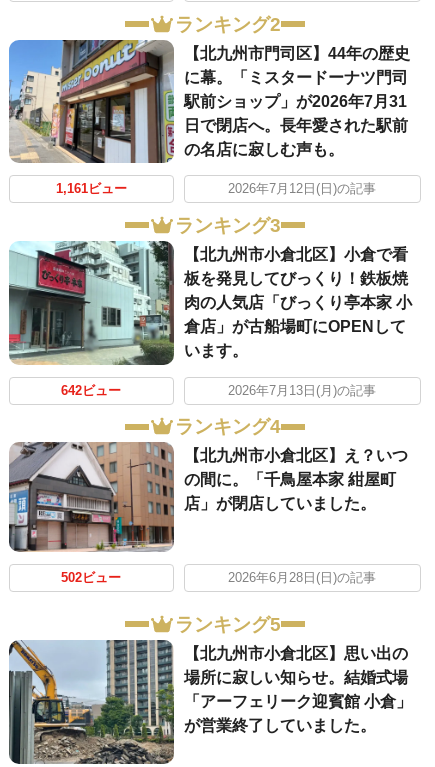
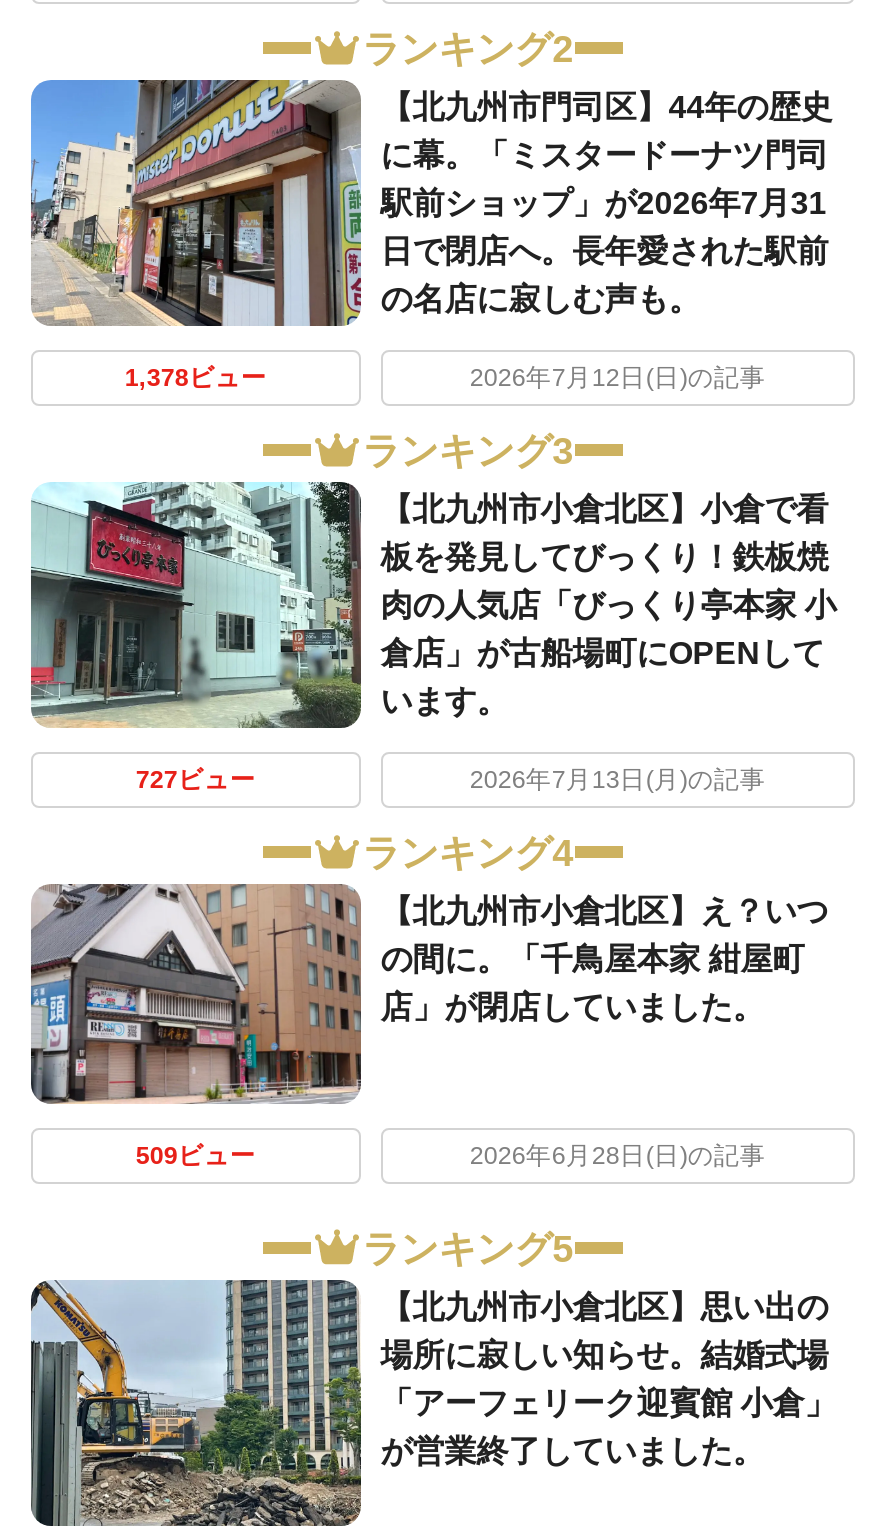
[56,182,127,196] 1,161ビュー -> [125,364,267,392] 1,378ビュー
[61,384,121,398] 642ビュー -> [136,767,256,795] 727ビュー
[61,571,121,585] 502ビュー -> [136,1142,256,1170] 509ビュー

